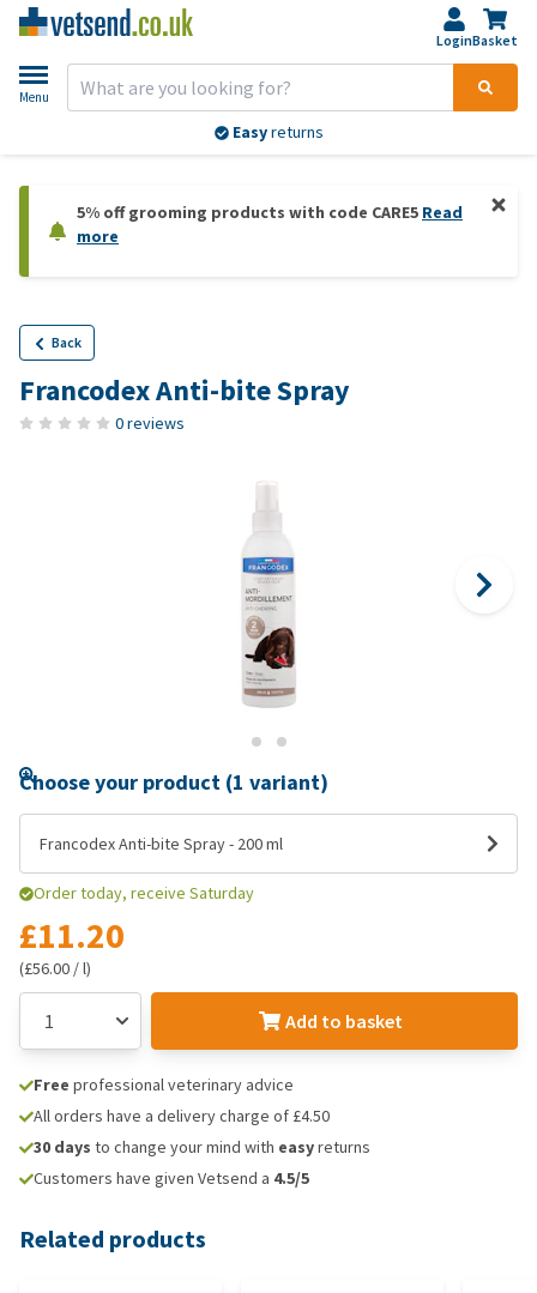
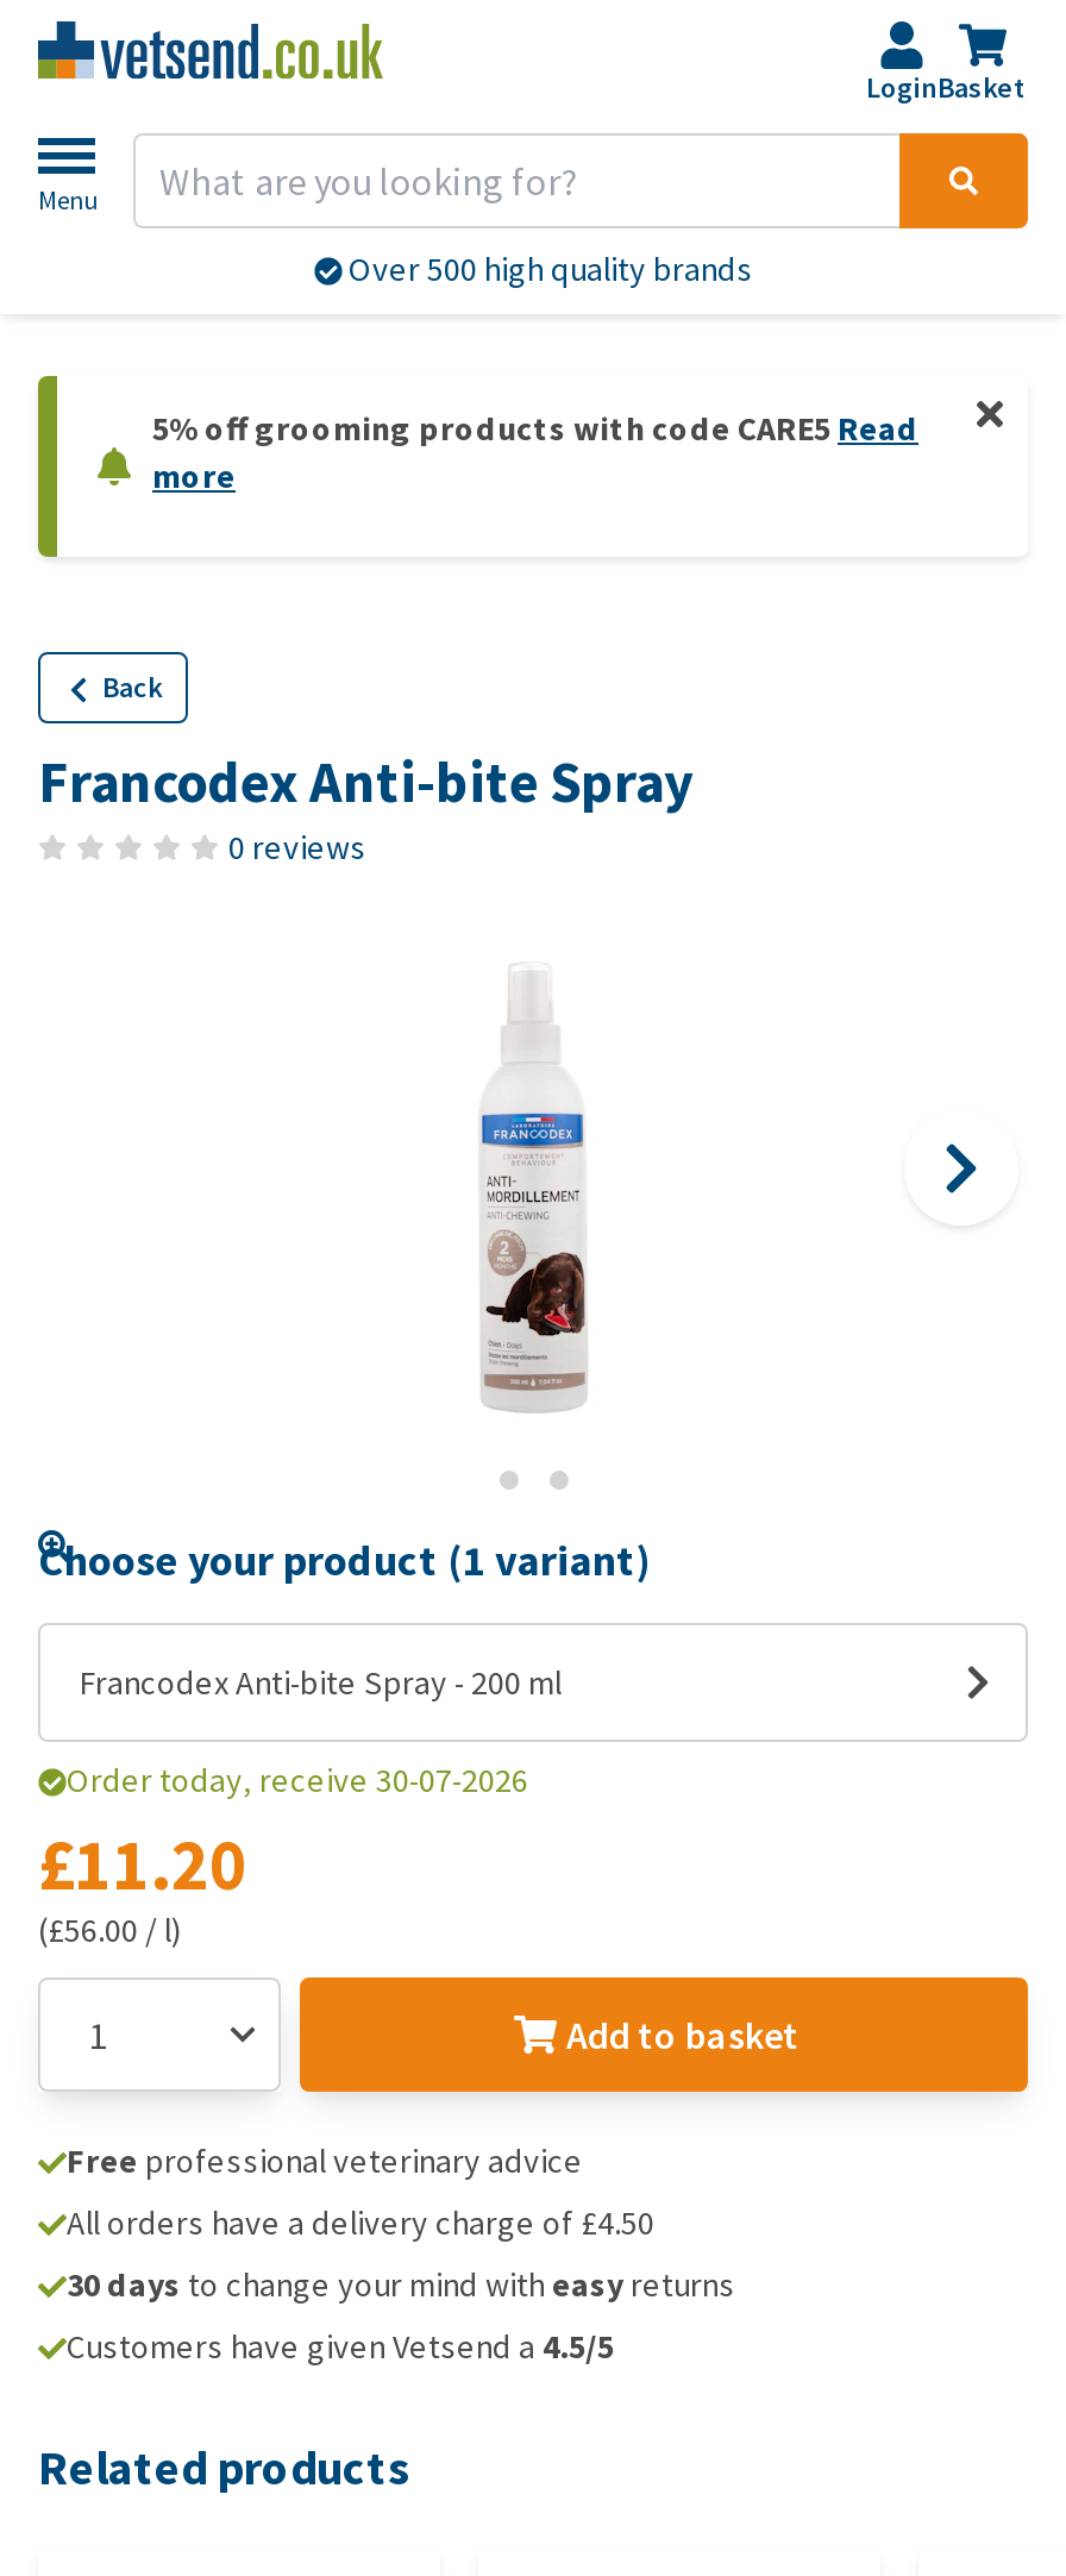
[232,121,323,143] Easy returns -> [341,248,753,291] Over 500 high quality brands
[34,882,254,904] Order today, receive Saturday -> [67,1759,528,1801] Order today, receive 30-07-2026

